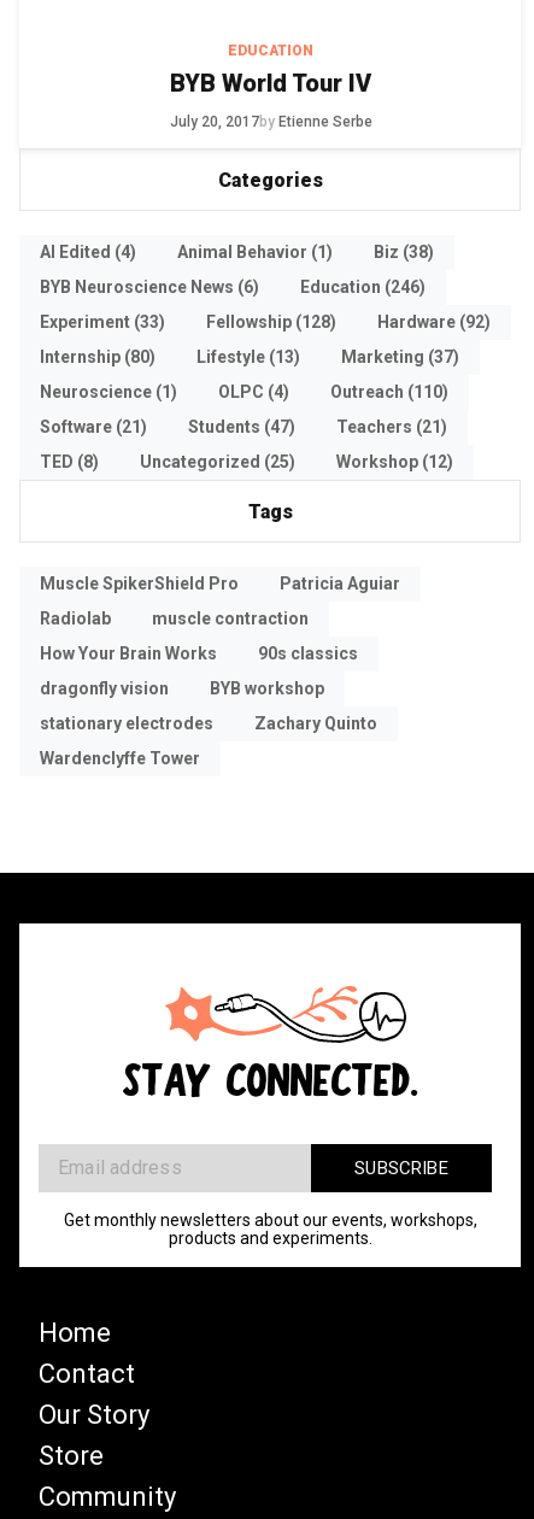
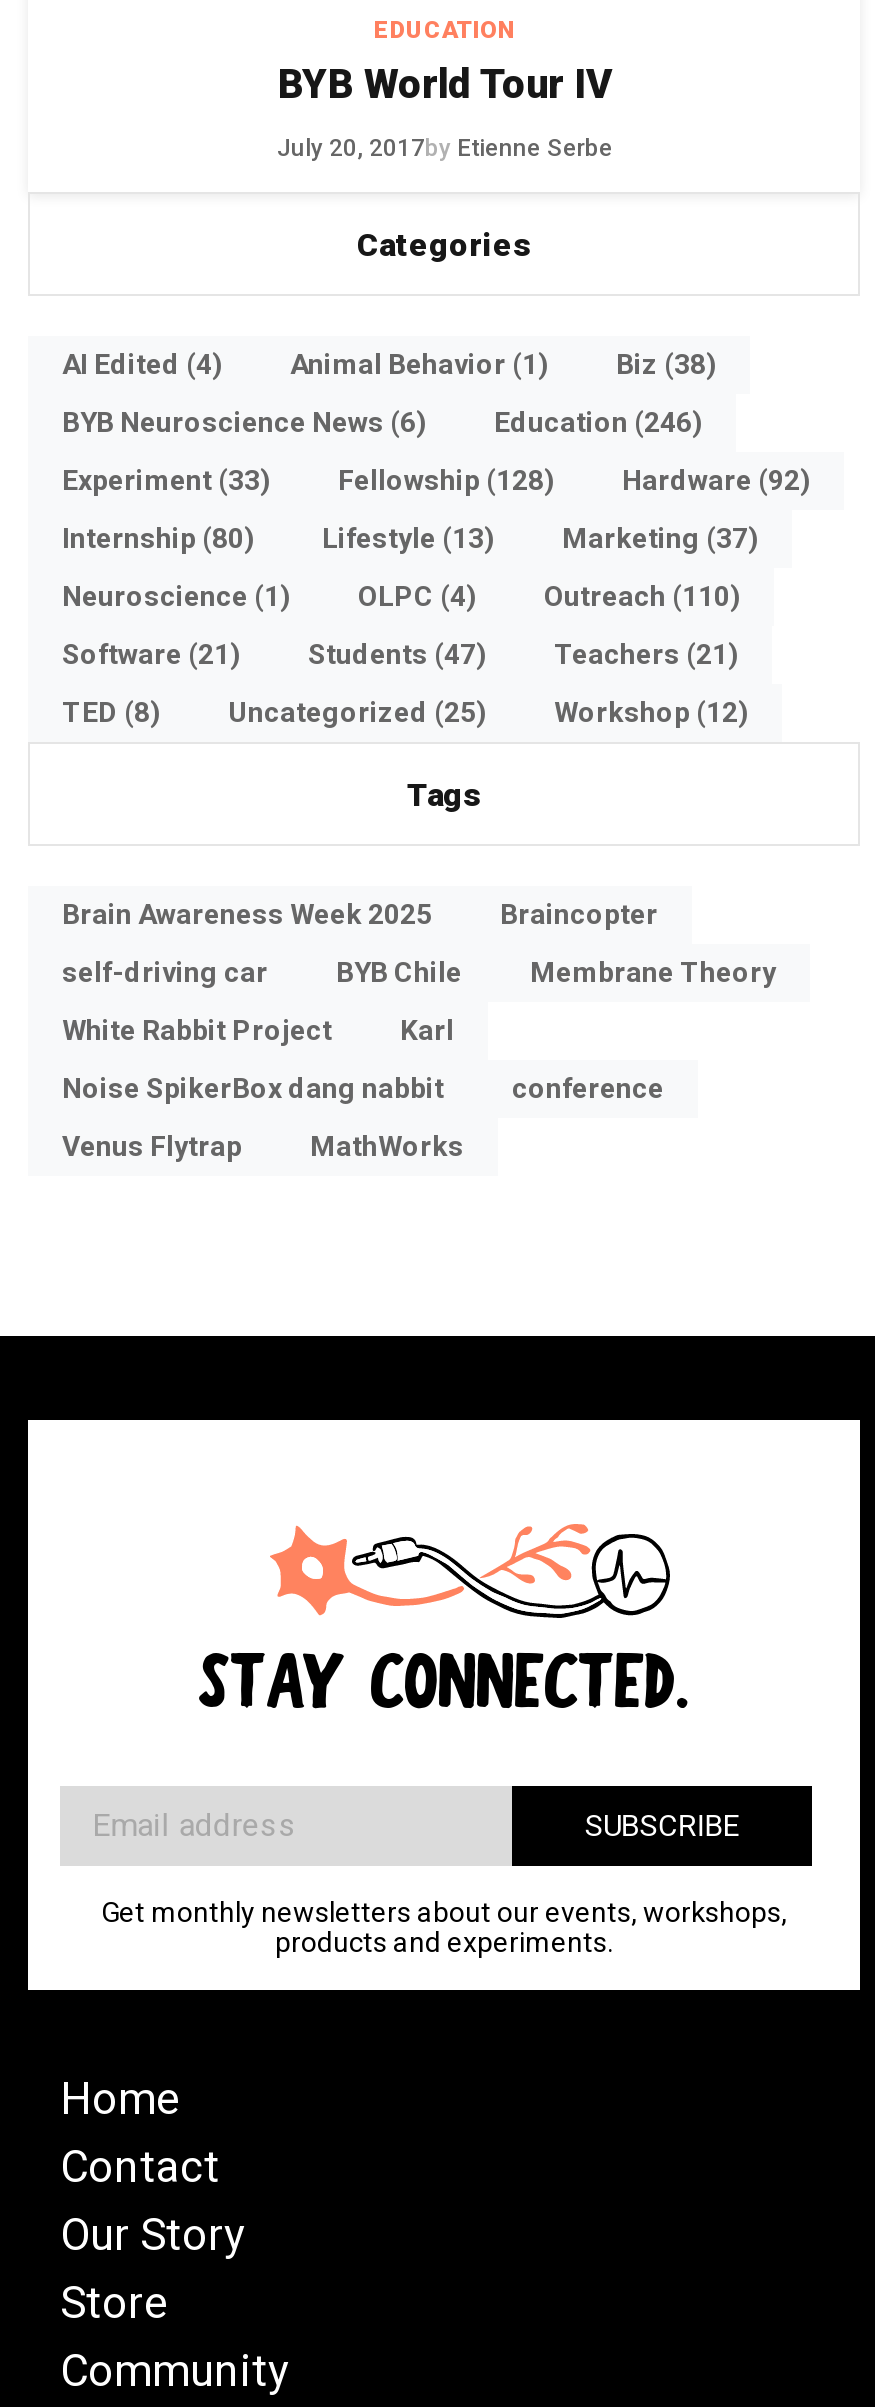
[40,574,400,768] Muscle SpikerShield Pro | Patricia Aguiar | Radiolab | muscle contraction | How Your Brain Works | 90s classics | dragonfly vision | BYB workshop | stationary electrodes | Zachary Quinto | Wardenclyffe Tower -> [62,898,776,1162] Brain Awareness Week 2025 | Braincopter | self-driving car | BYB Chile | Membrane Theory | White Rabbit Project | Karl | Noise SpikerBox dang nabbit | conference | Venus Flytrap | MathWorks

